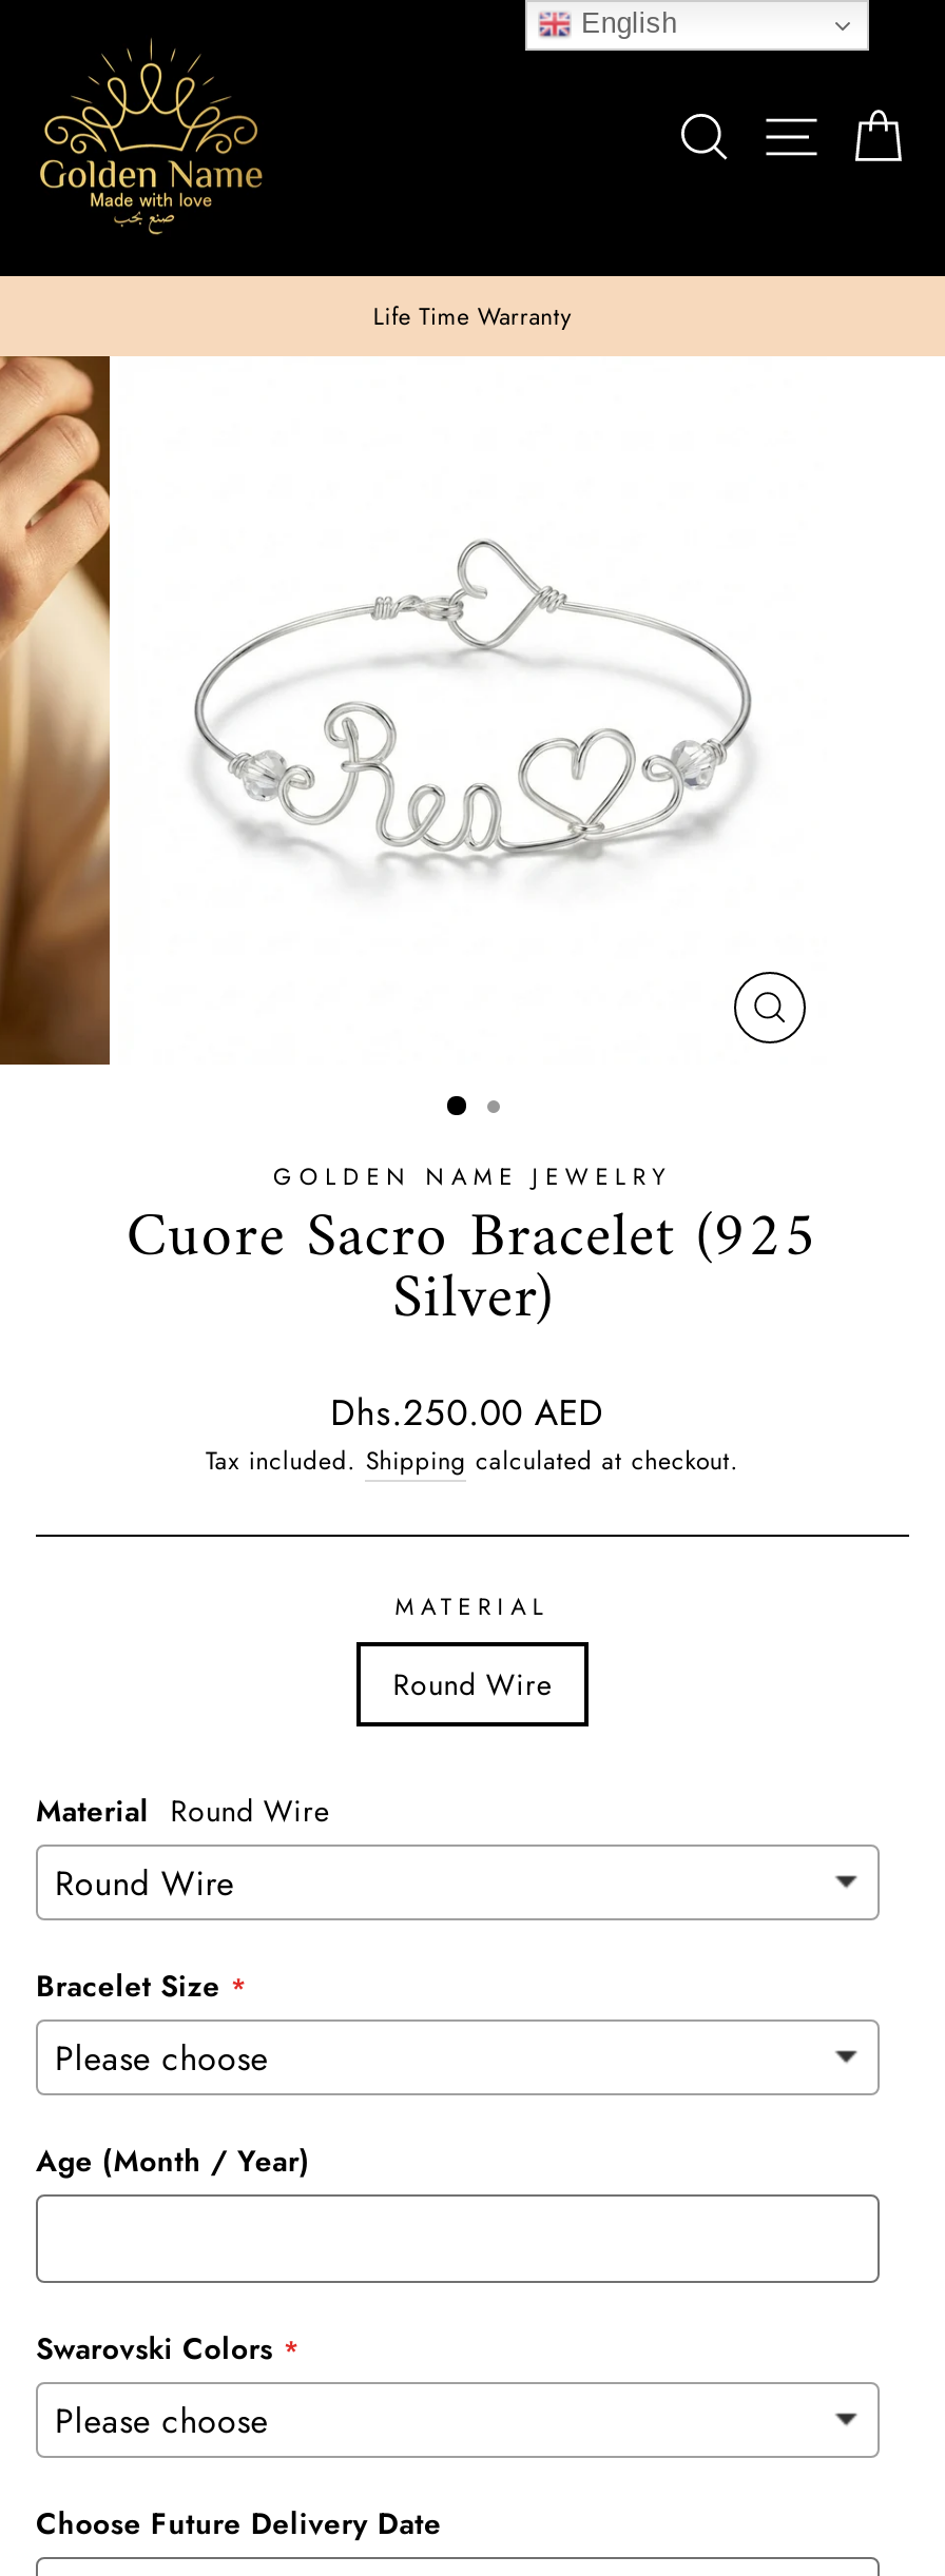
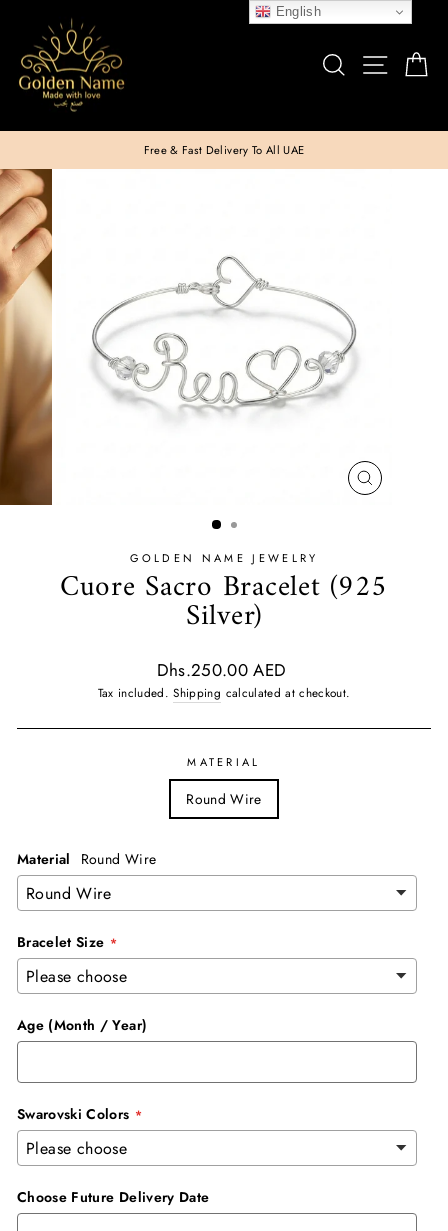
[373,299,572,333] Life Time Warranty -> [144,142,304,158] Free & Fast Delivery To All UAE

